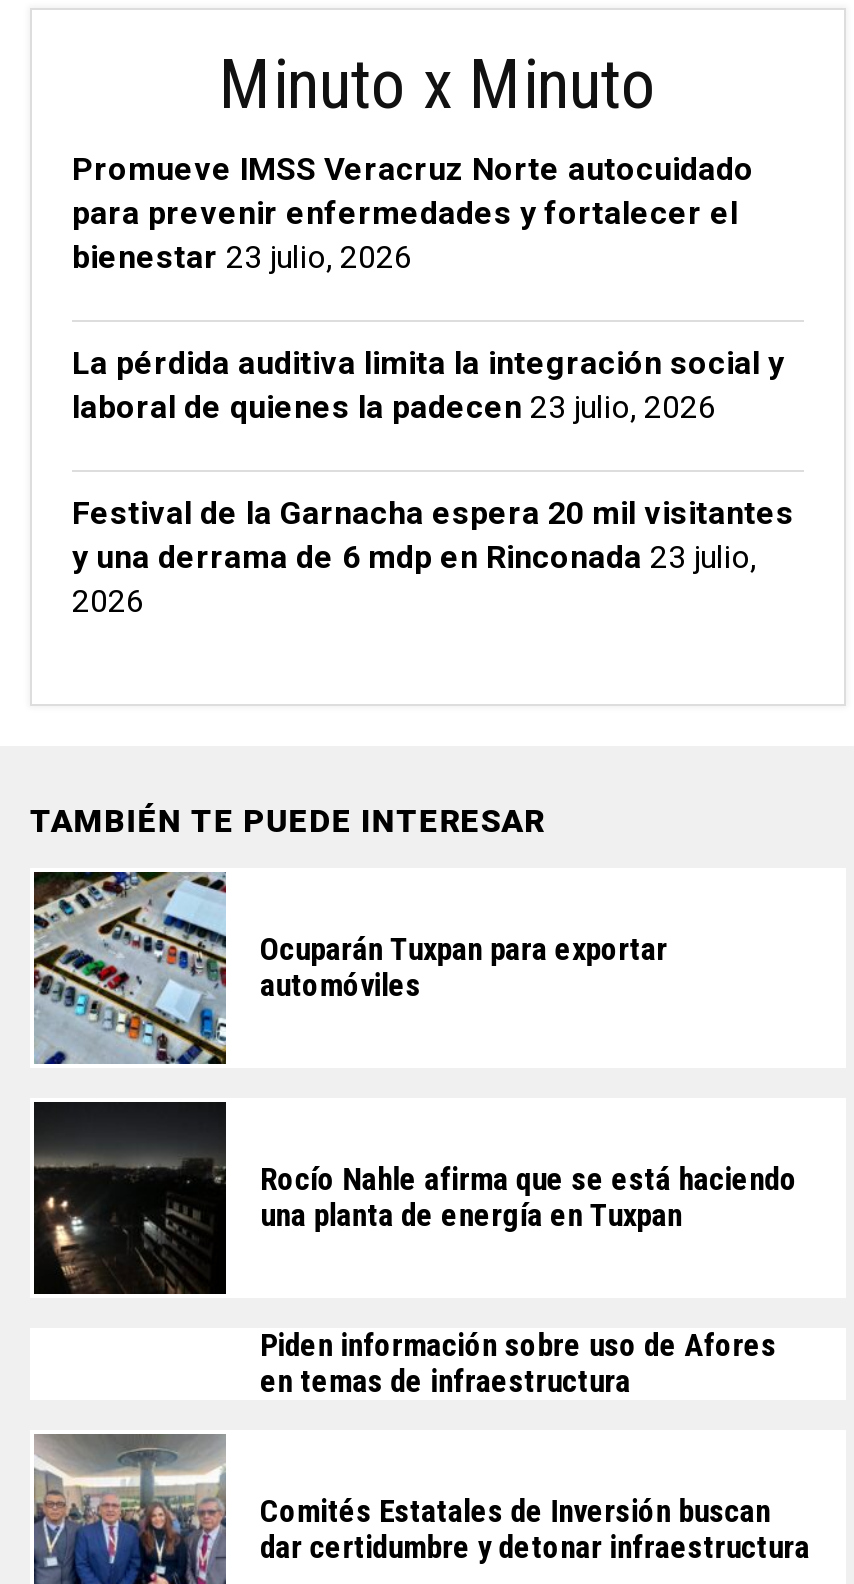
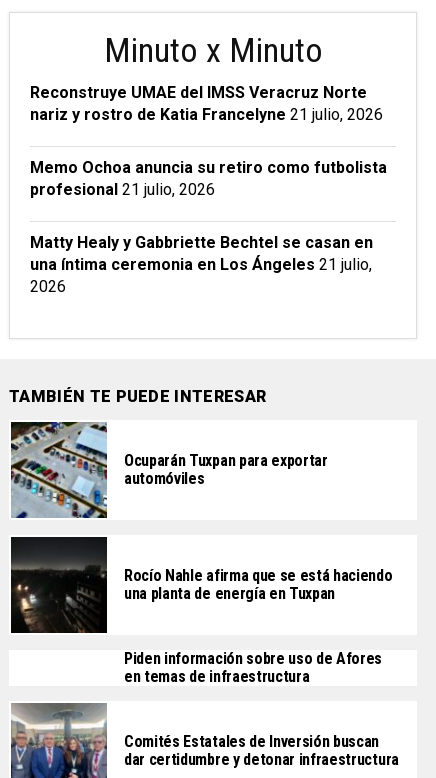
[72,150,754,276] Promueve IMSS Veracruz Norte autocuidado | para prevenir enfermedades y fortalecer el | bienestar 23 julio, 2026 -> [30,83,383,124] Reconstruye UMAE del IMSS Veracruz Norte | nariz y rostro de Katia Francelyne 21 julio, 2026
[72,344,784,426] La pérdida auditiva limita la integración social y | laboral de quienes la padecen 23 julio, 2026 -> [30,158,387,199] Memo Ochoa anuncia su retiro como futbolista | profesional 21 julio, 2026
[72,494,794,576] Festival de la Garnacha espera 20 mil visitantes | y una derrama de 6 mdp en Rinconada 23 julio, -> [30,233,373,274] Matty Healy y Gabbriette Bechtel se casan en | una íntima ceremonia en Los Ángeles 21 julio,

